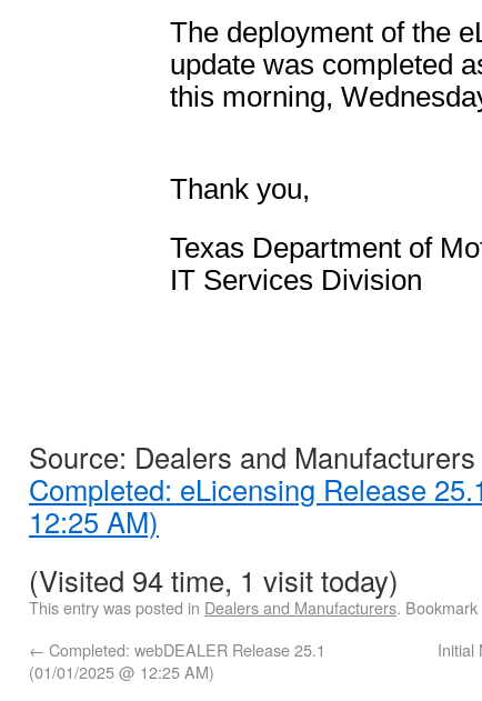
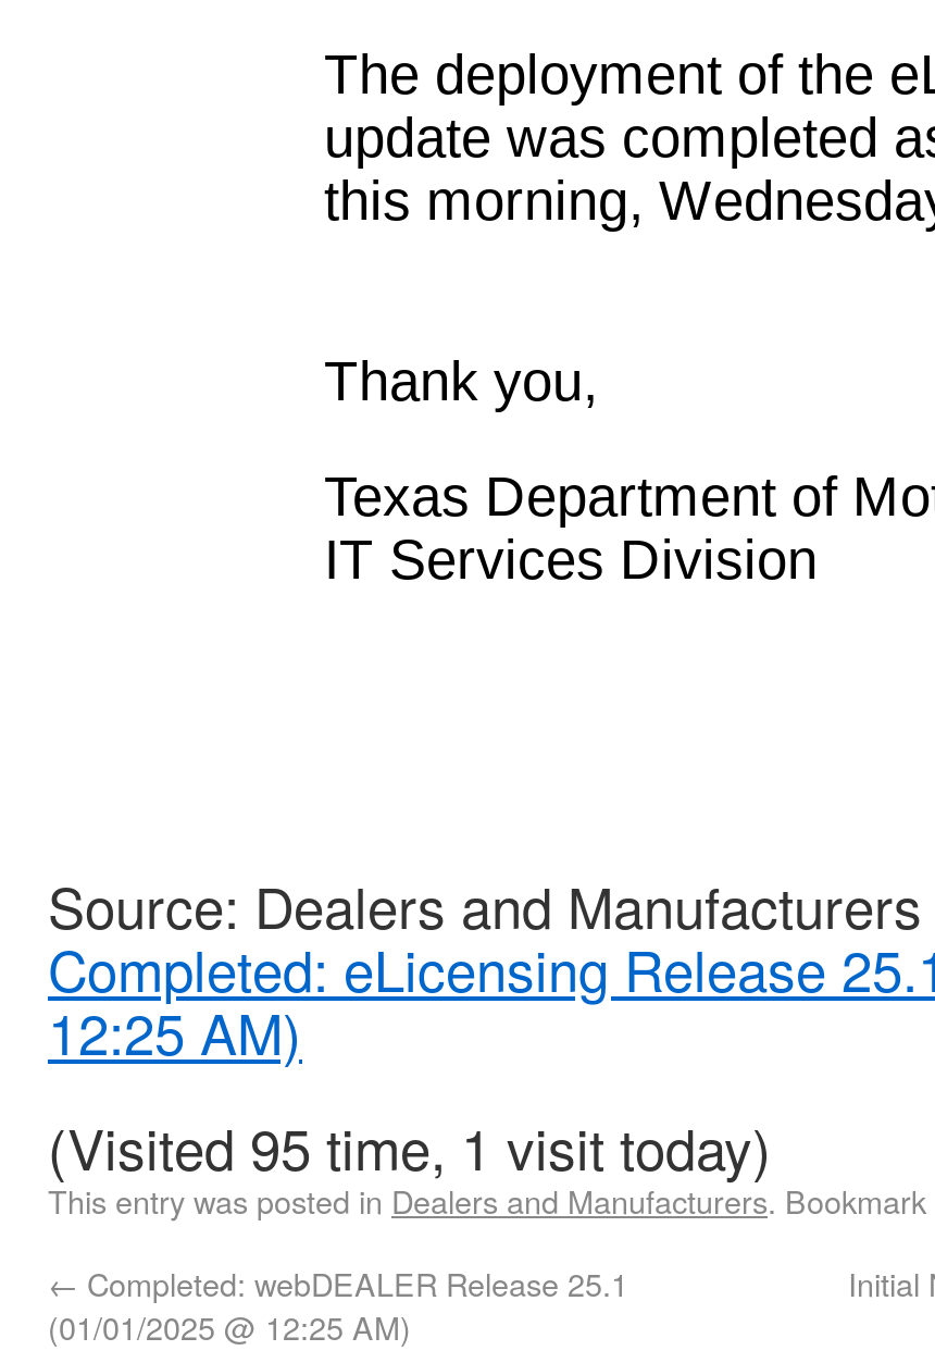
[29,560,399,600] (Visited 94 time, 1 visit today) -> [48,1107,772,1186] (Visited 95 time, 1 visit today)

